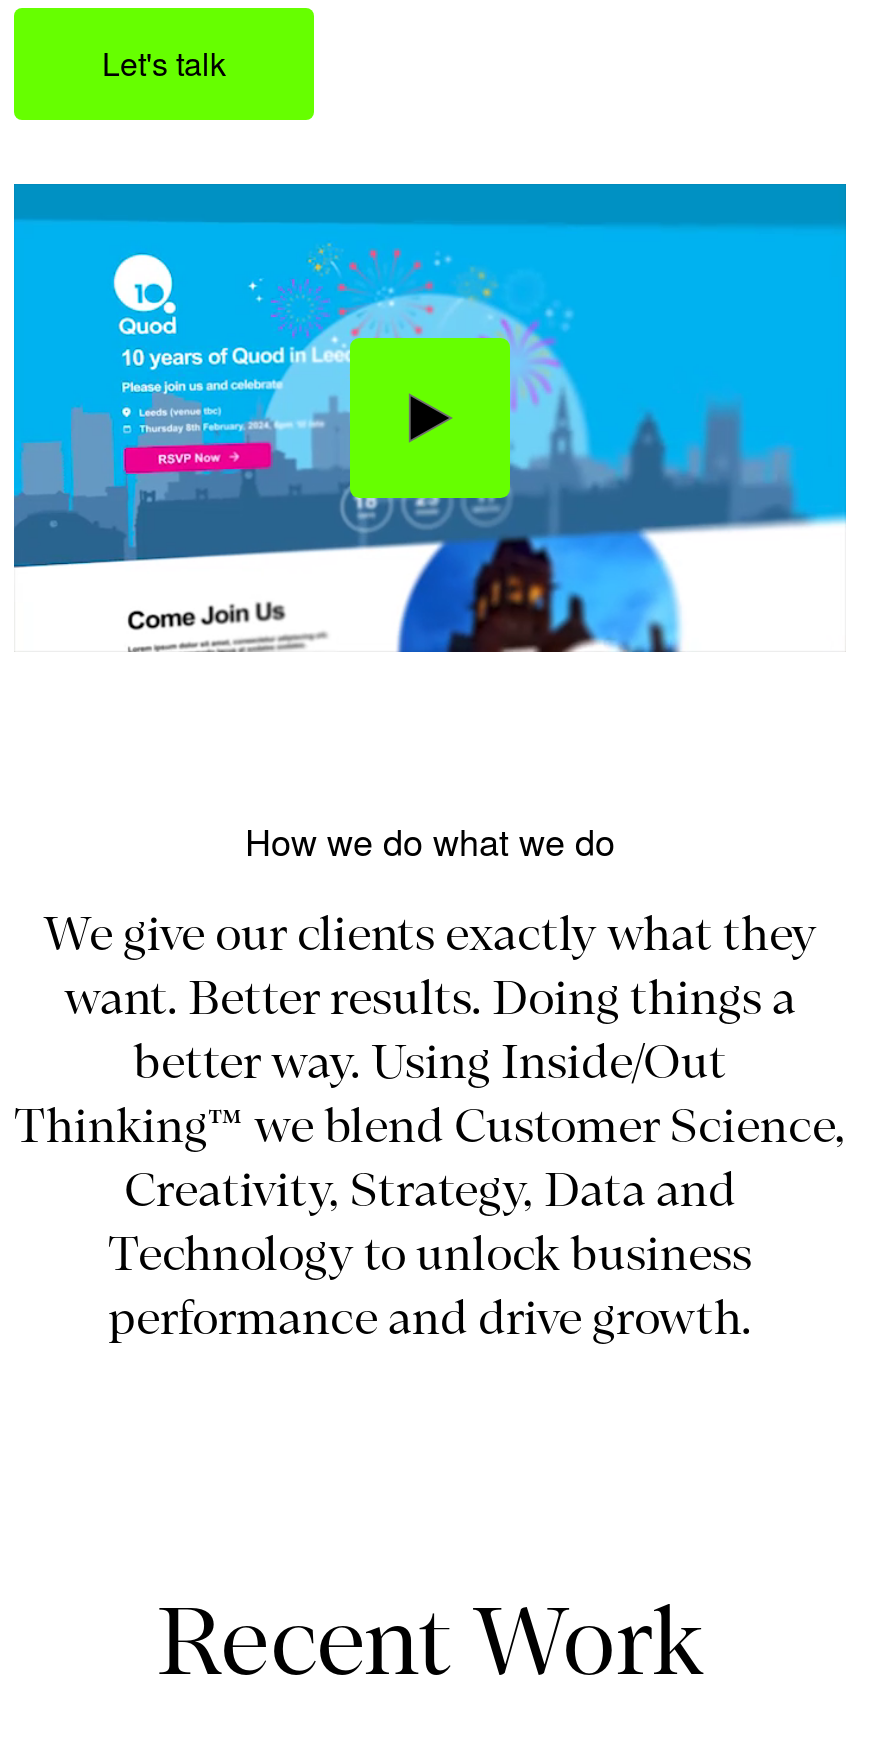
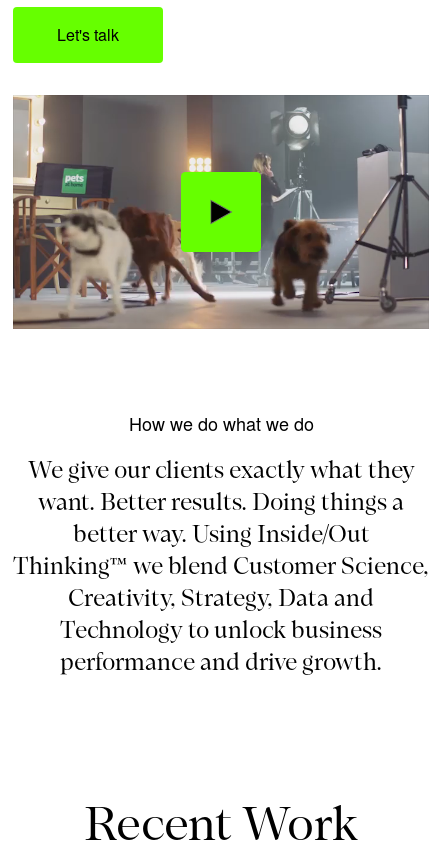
[12,182,848,654] [image] -> [12,94,430,330] [image]

